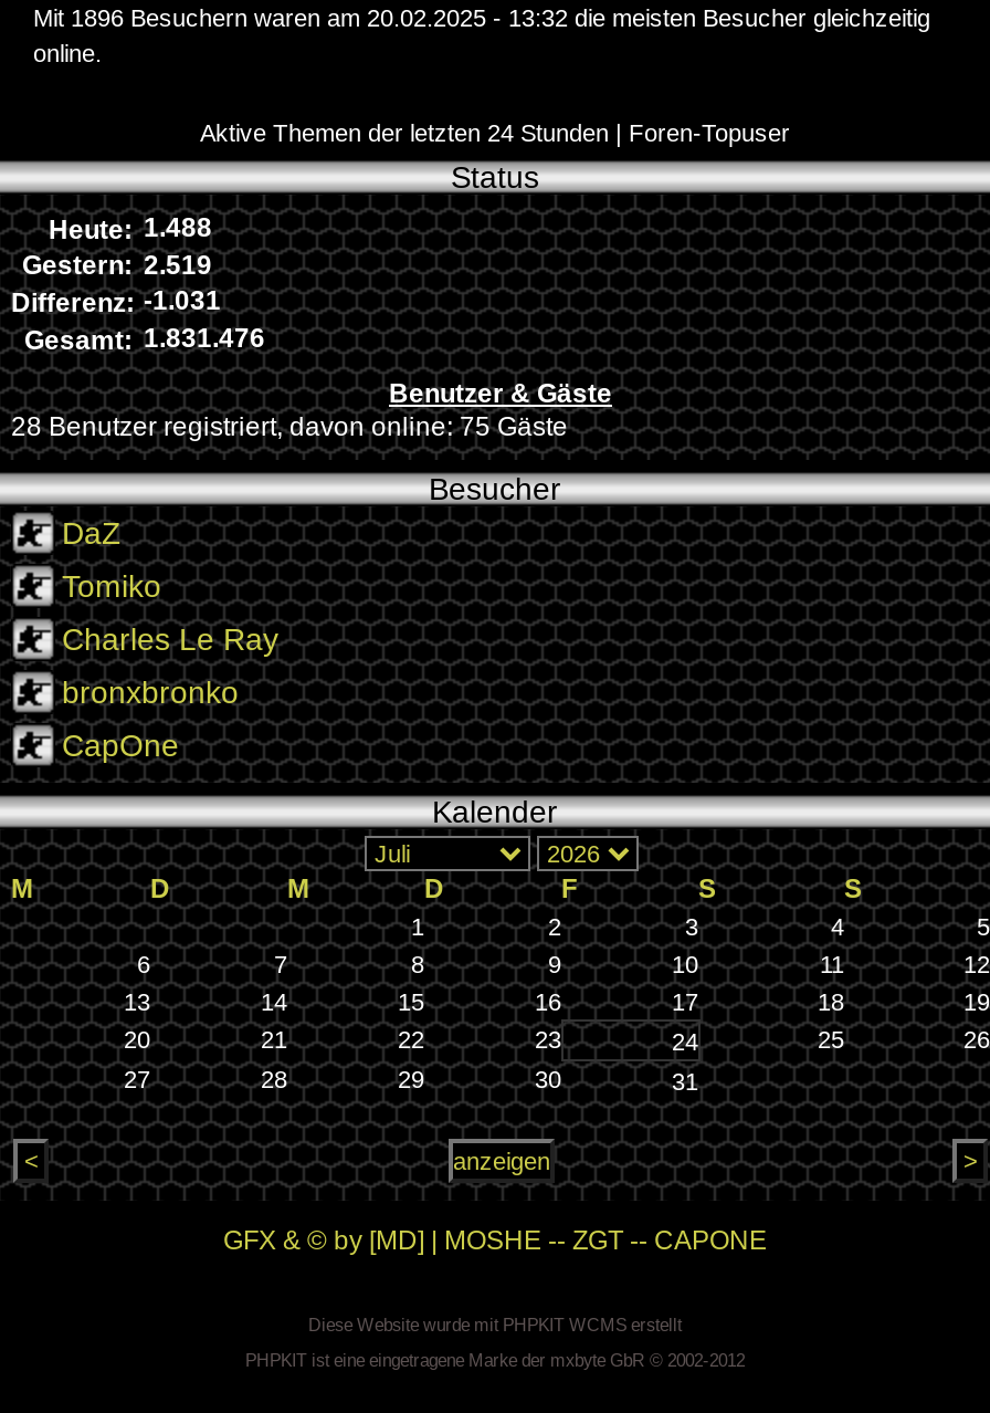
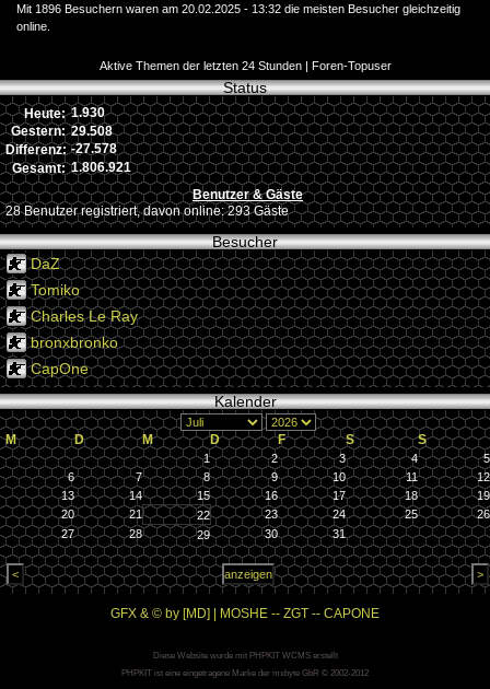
[49,212,212,245] Heute: 1.488 -> [24,105,105,121] Heute: 1.930
[22,249,212,282] Gestern: 2.519 -> [11,123,113,139] Gestern: 29.508
[11,286,221,319] Differenz: -1.031 -> [5,142,117,158] Differenz: -27.578
[24,323,265,356] Gesamt: 1.831.476 -> [12,160,131,176] Gesamt: 1.806.921
[11,412,568,442] 28 Benutzer registriert, davon online: 75 Gäste -> [5,204,289,219] 28 Benutzer registriert, davon online: 293 Gäste

